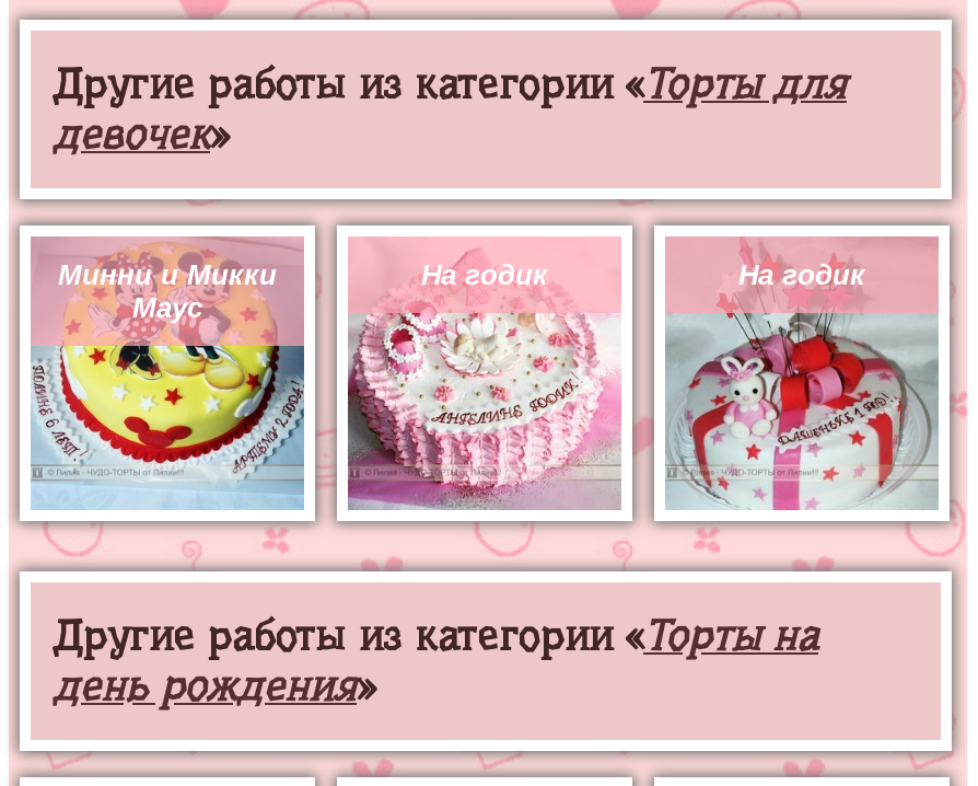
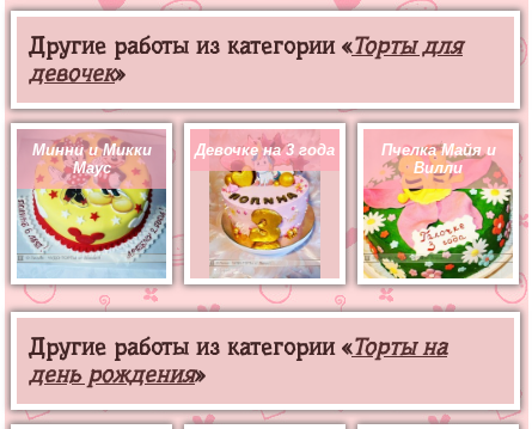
[421,257,865,290] На годик | На годик -> [195,140,496,176] Девочке на 3 года | Пчелка Майя и | Вилли
[346,307,621,510] [image] -> [190,167,338,278] [image]
[663,307,939,512] [image] -> [362,167,513,280] [image]

